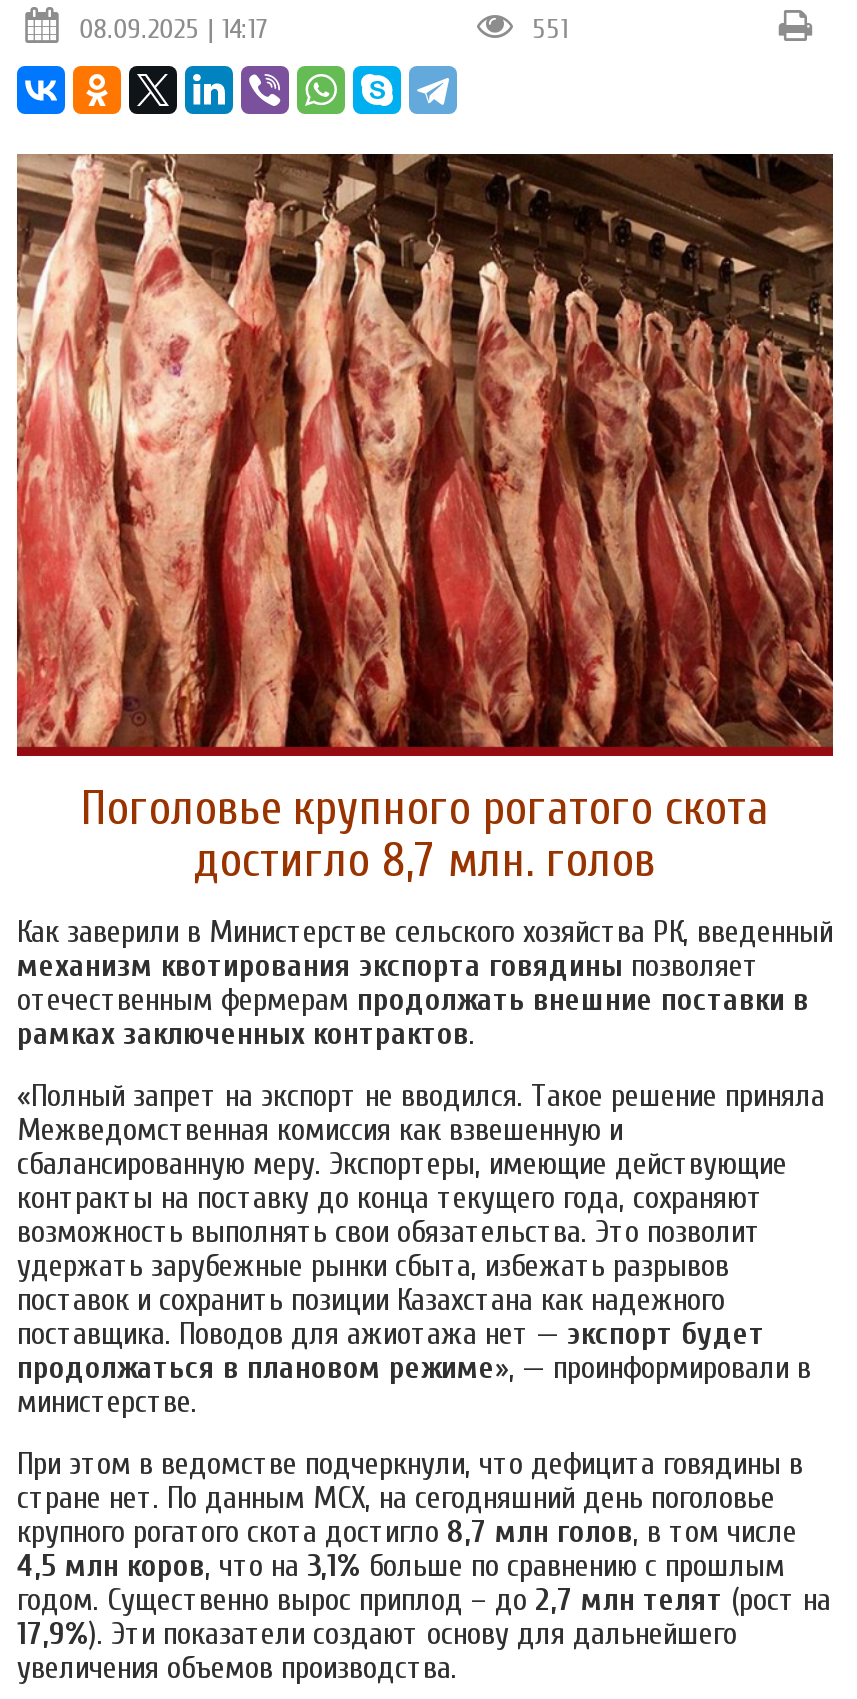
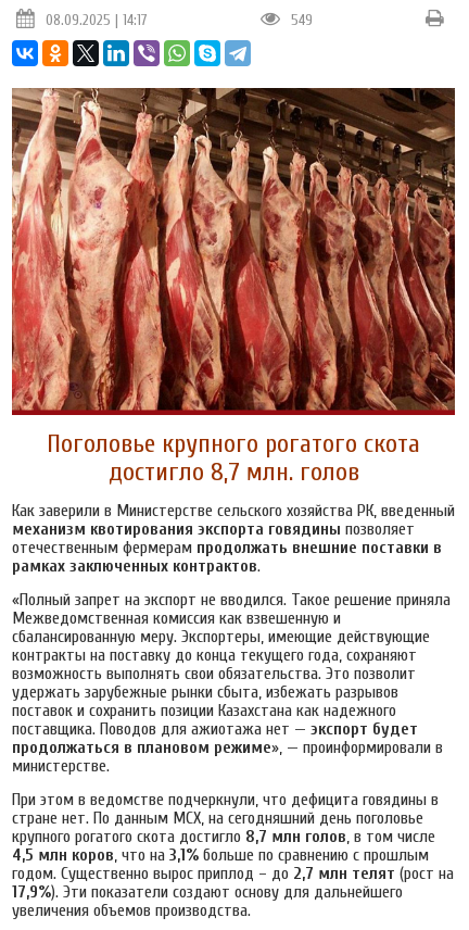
[532,12,568,46] 551 -> [291,11,312,29] 549

